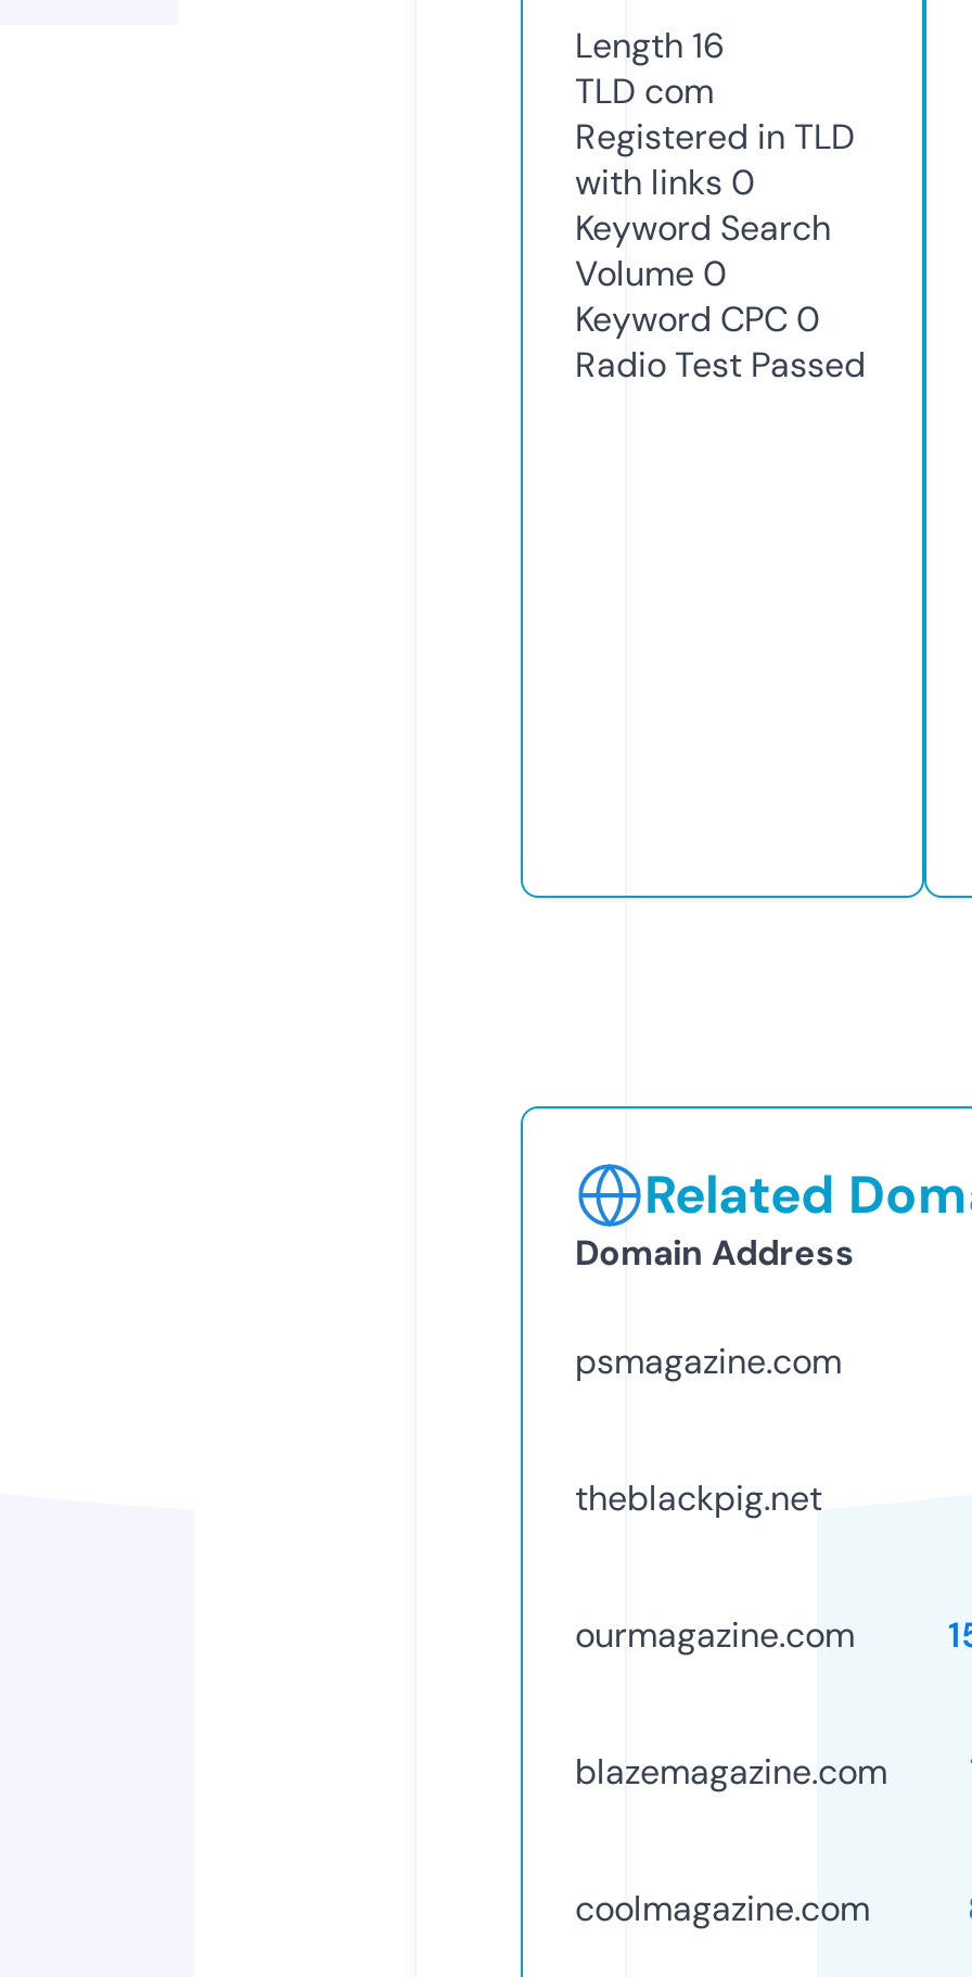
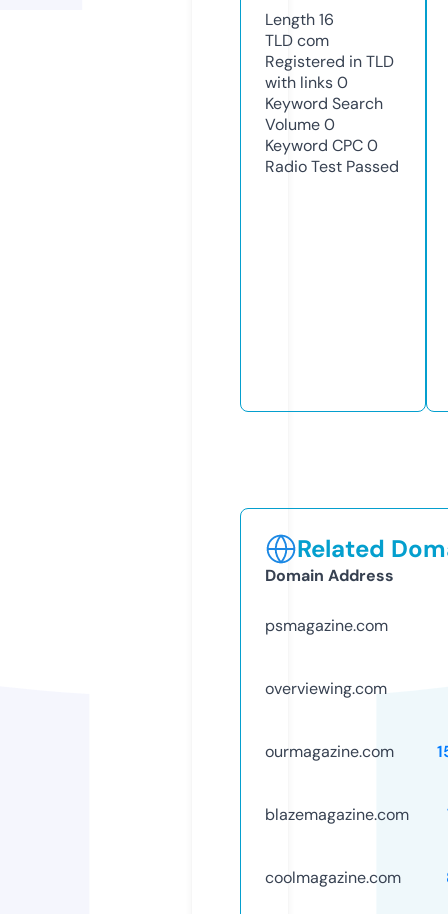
[575,1475,822,1521] theblackpig.net -> [265,678,387,699] overviewing.com

